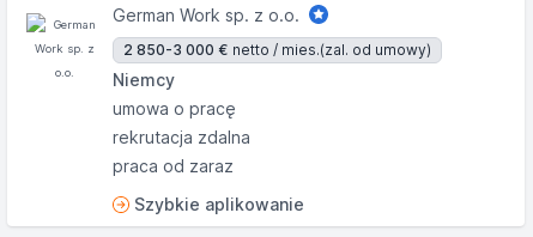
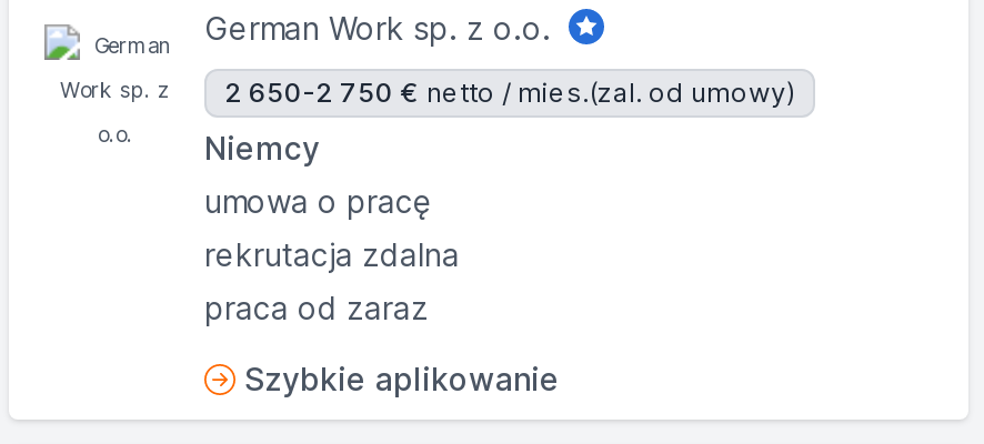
[123,41,431,59] 2 850-3 000 € netto / mies.(zal. od umowy) -> [224,75,795,109] 2 650-2 750 € netto / mies.(zal. od umowy)

